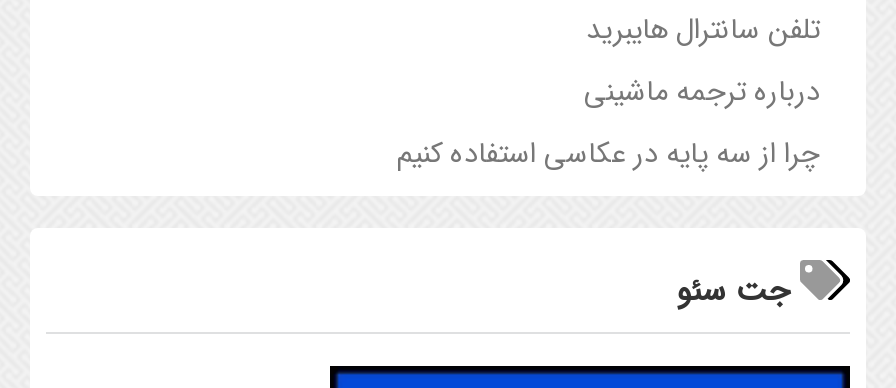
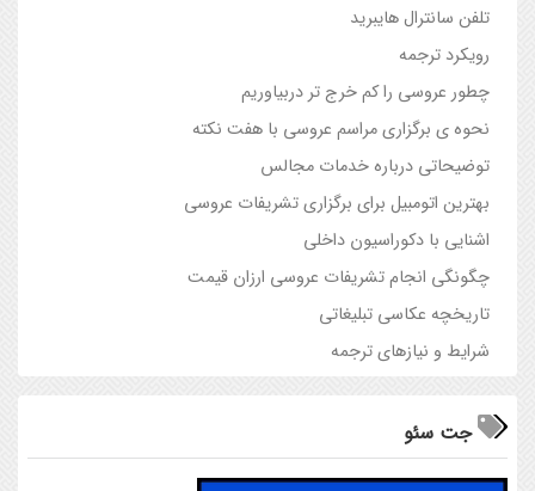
[396,69,820,177] درباره ترجمه ماشینی | چرا از سه پایه در عکاسی استفاده کنیم -> [184,41,490,365] رویکرد ترجمه | چطور عروسی را کم خرج تر دربیاوریم | نحوه ی برگزاری مراسم عروسی با هفت نکته | توضیحاتی درباره خدمات مجالس | بهترین اتومبیل برای برگزاری تشریفات عروسی | اشنایی با دکوراسيون داخلي | چگونگی انجام تشریفات عروسی ارزان قیمت | تاریخچه عکاسی تبلیغاتی | شرايط و نيازهاي ترجمه

